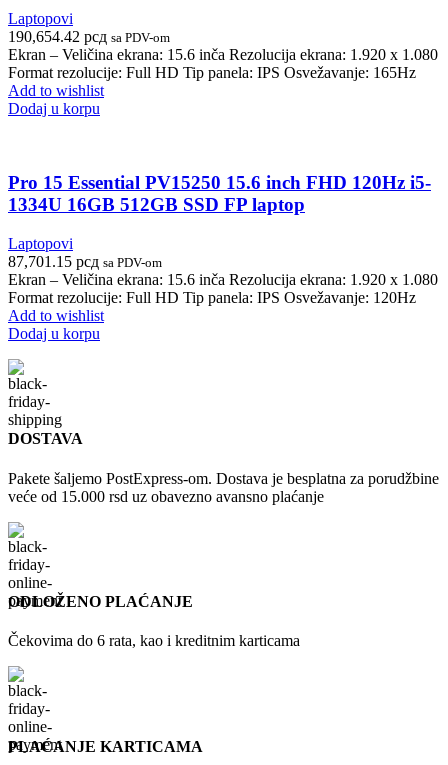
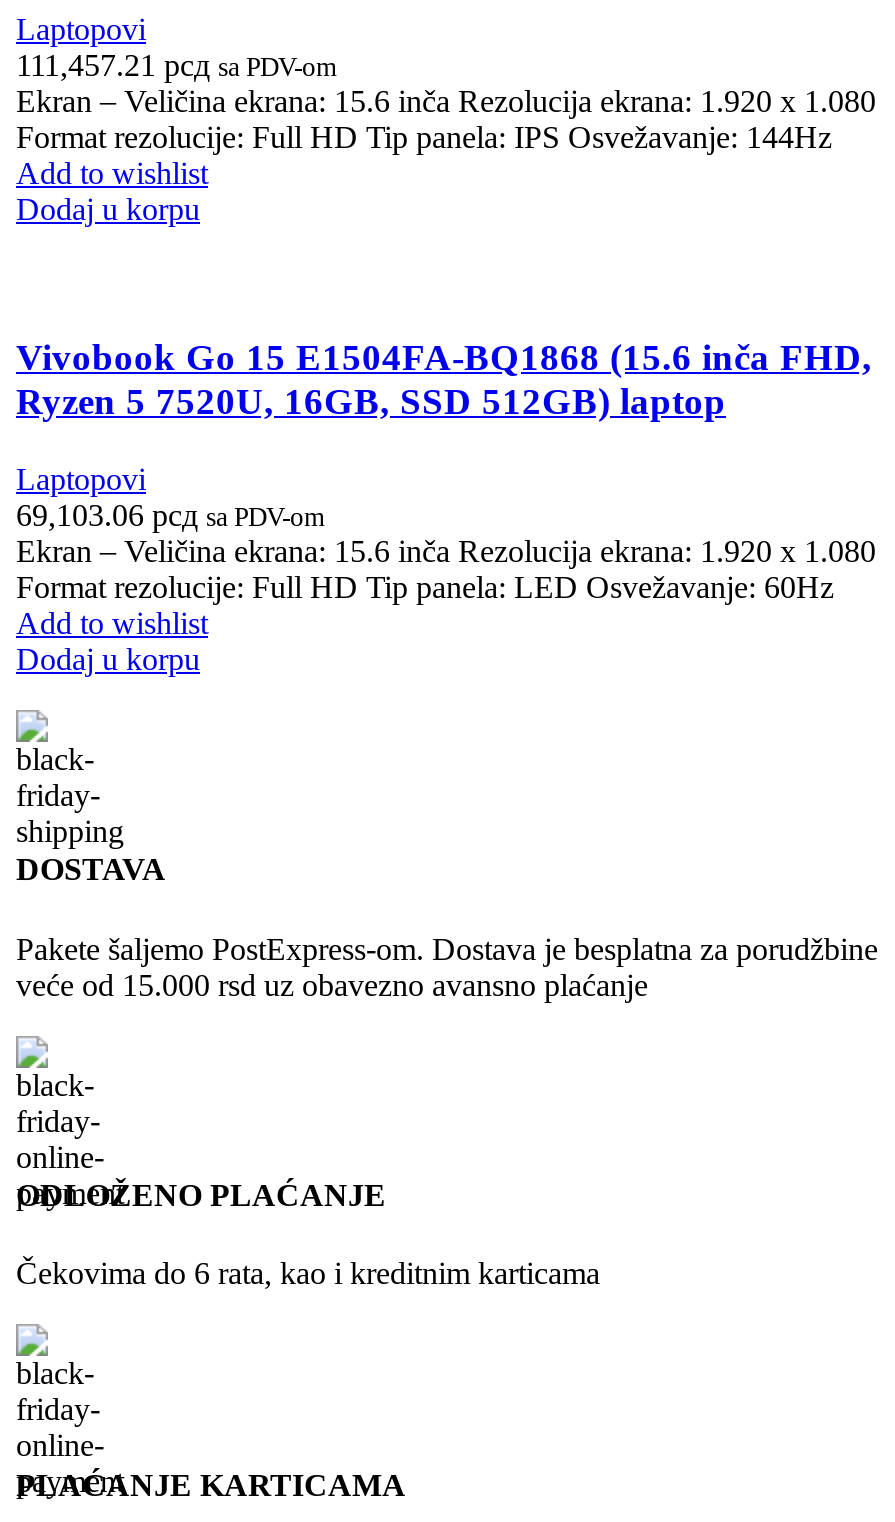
[8,28,170,45] 190,654.42 рсд sa PDV-om -> [16,48,336,82] 111,457.21 рсд sa PDV-om
[8,64,416,81] Format rezolucije: Full HD Tip panela: IPS Osvežavanje: 165Hz -> [16,120,832,154] Format rezolucije: Full HD Tip panela: IPS Osvežavanje: 144Hz
[8,172,431,215] Pro 15 Essential PV15250 15.6 inch FHD 120Hz i5- | 1334U 16GB 512GB SSD FP laptop -> [16,337,872,423] Vivobook Go 15 E1504FA-BQ1868 (15.6 inča FHD, | Ryzen 5 7520U, 16GB, SSD 512GB) laptop
[8,253,162,270] 87,701.15 рсд sa PDV-om -> [16,498,324,532] 69,103.06 рсд sa PDV-om
[8,289,416,306] Format rezolucije: Full HD Tip panela: IPS Osvežavanje: 120Hz -> [16,570,834,604] Format rezolucije: Full HD Tip panela: LED Osvežavanje: 60Hz

